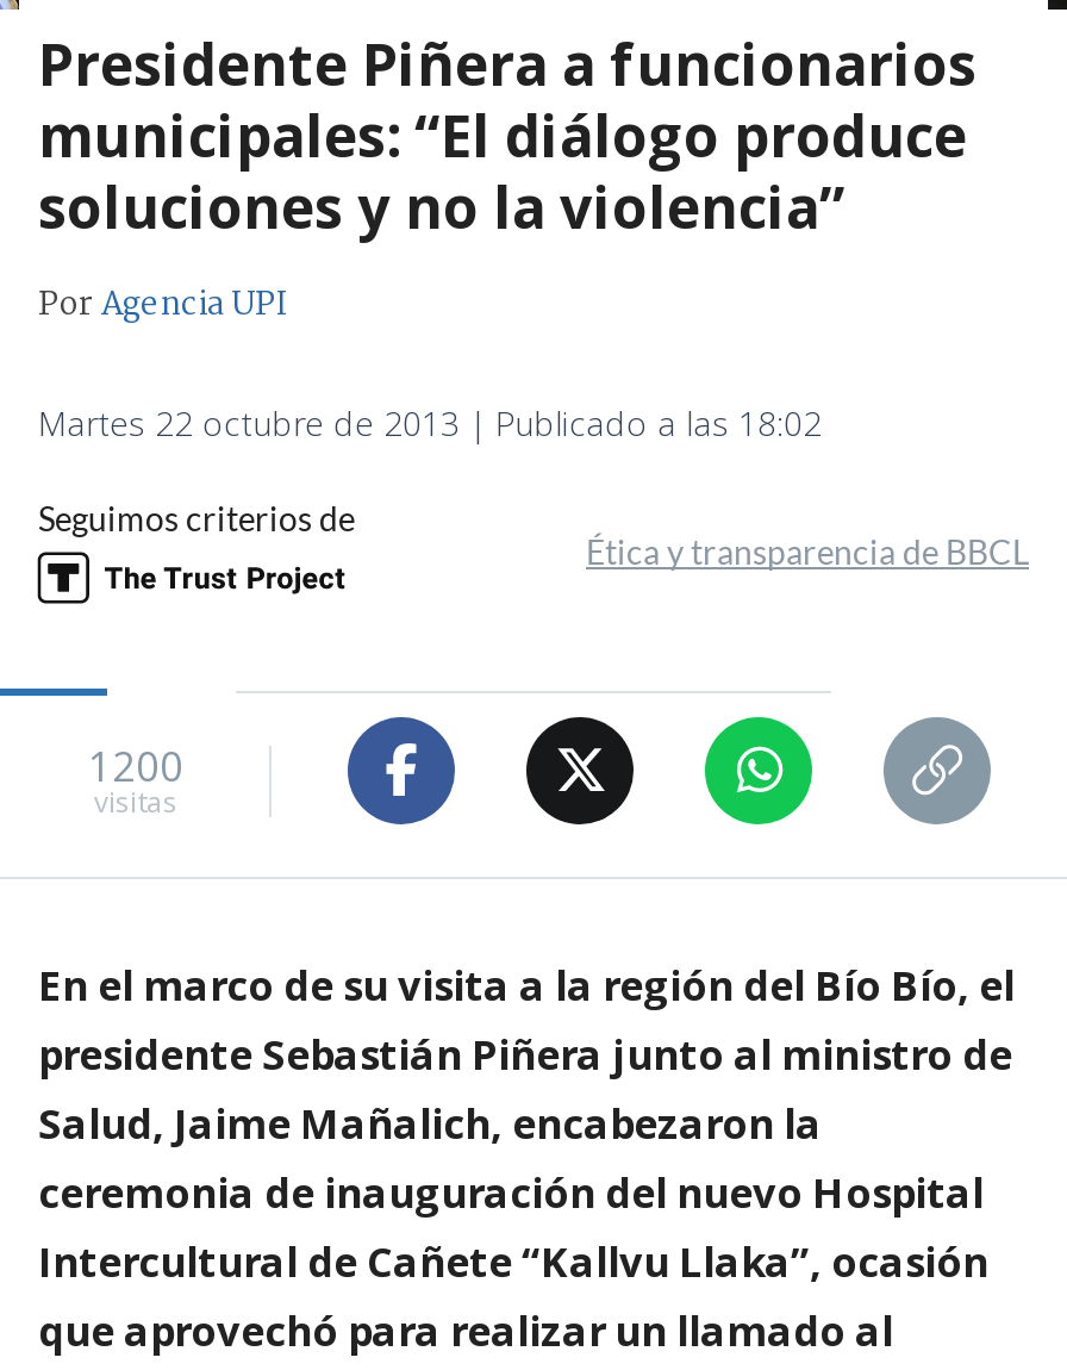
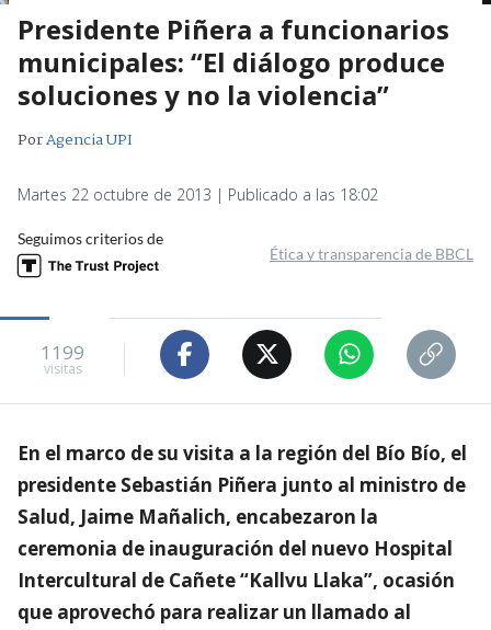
[88,739,183,794] 1200 -> [41,340,84,365] 1199

